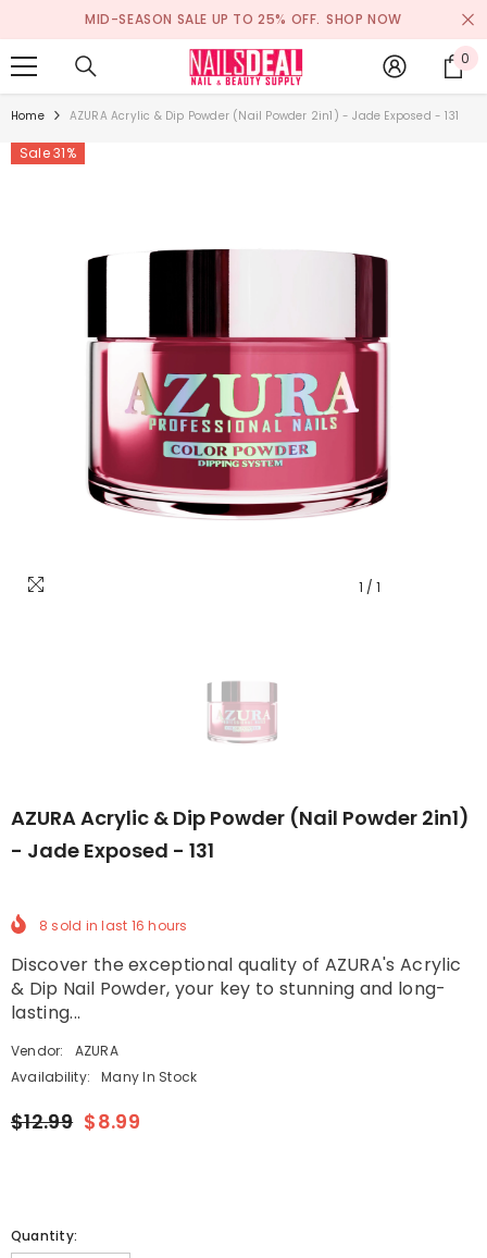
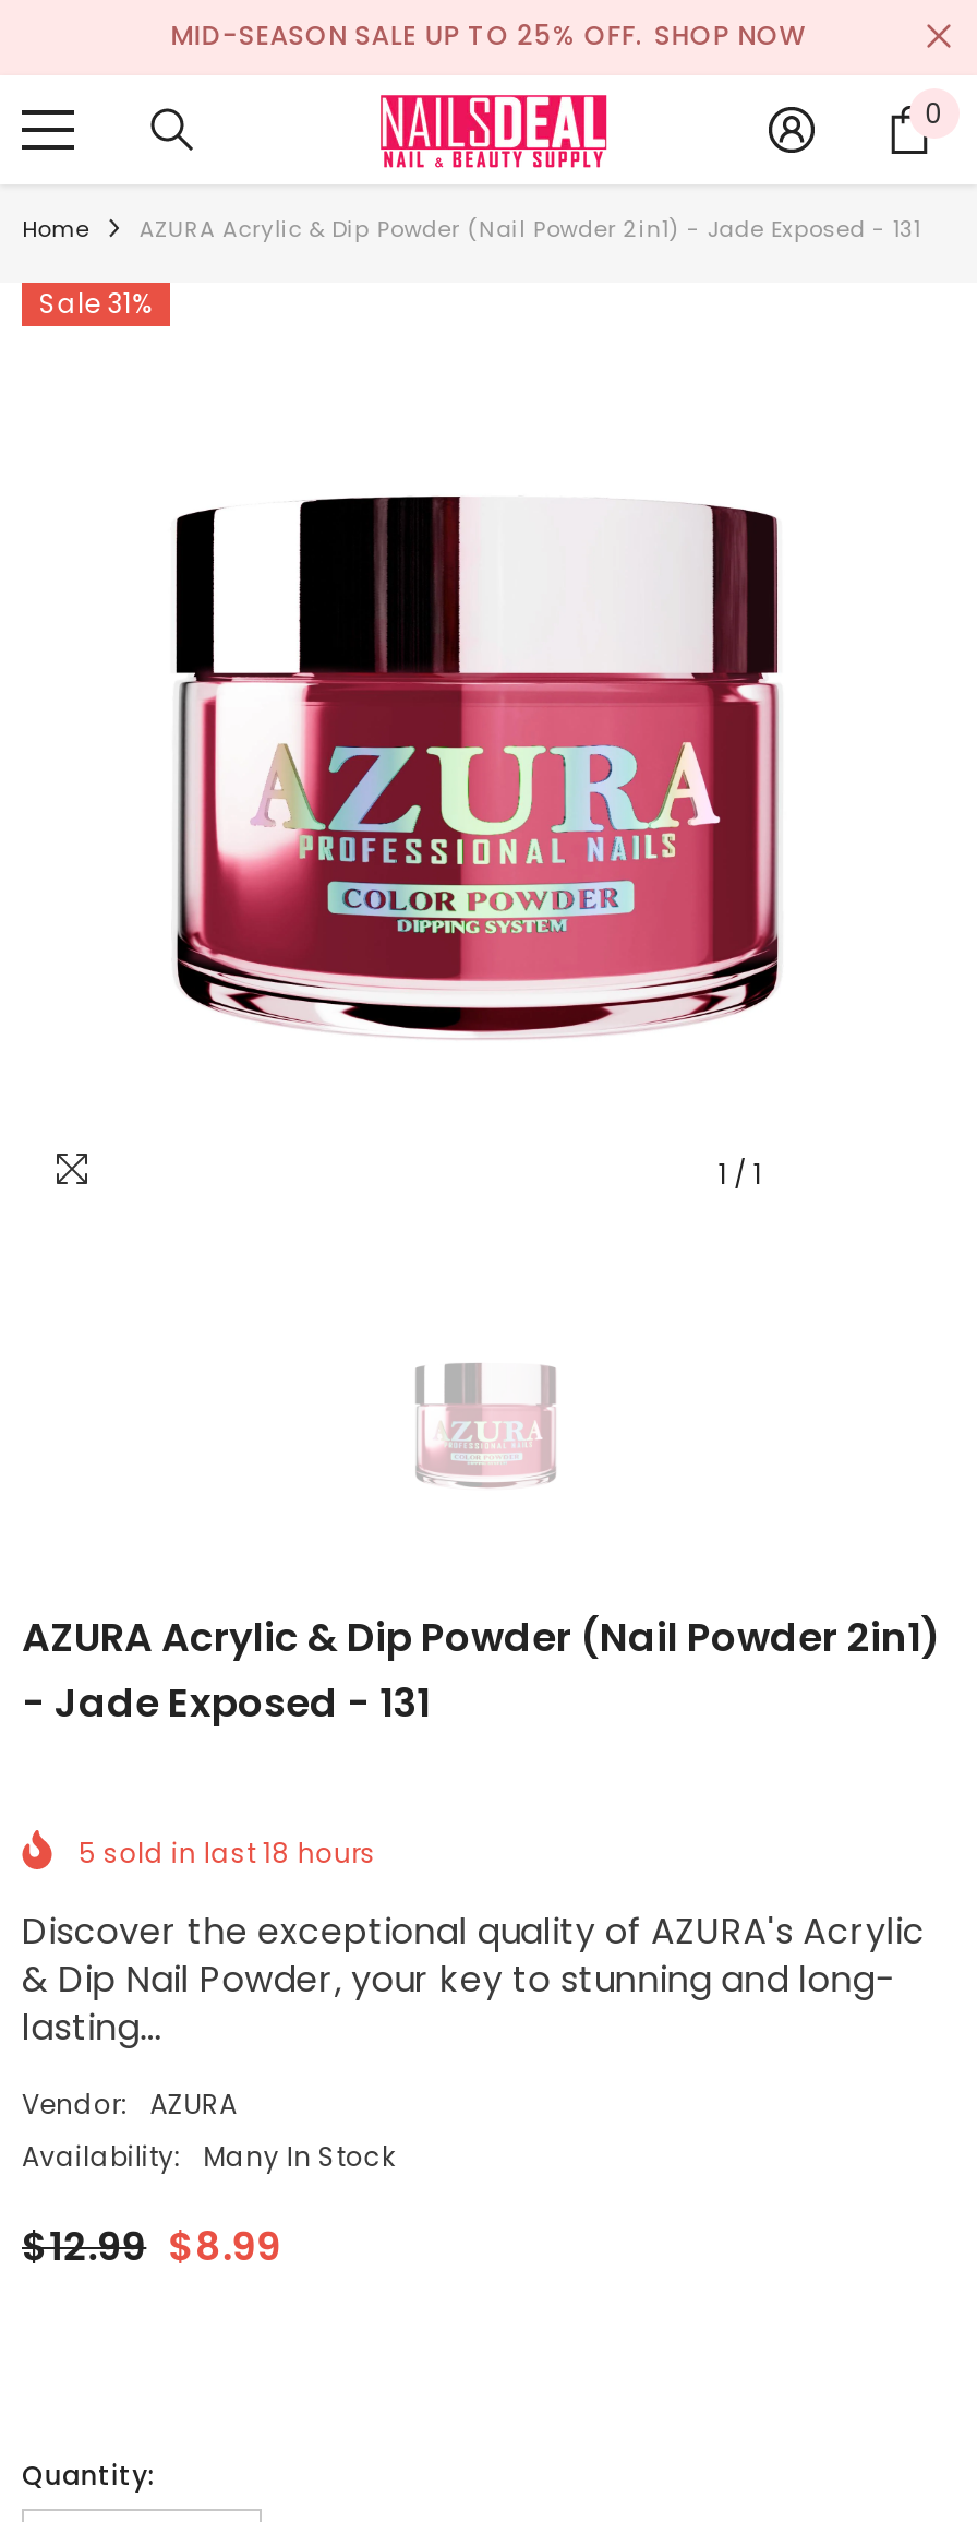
[39,916,188,934] 8 sold in last 16 hours -> [79,1834,376,1871] 5 sold in last 18 hours

